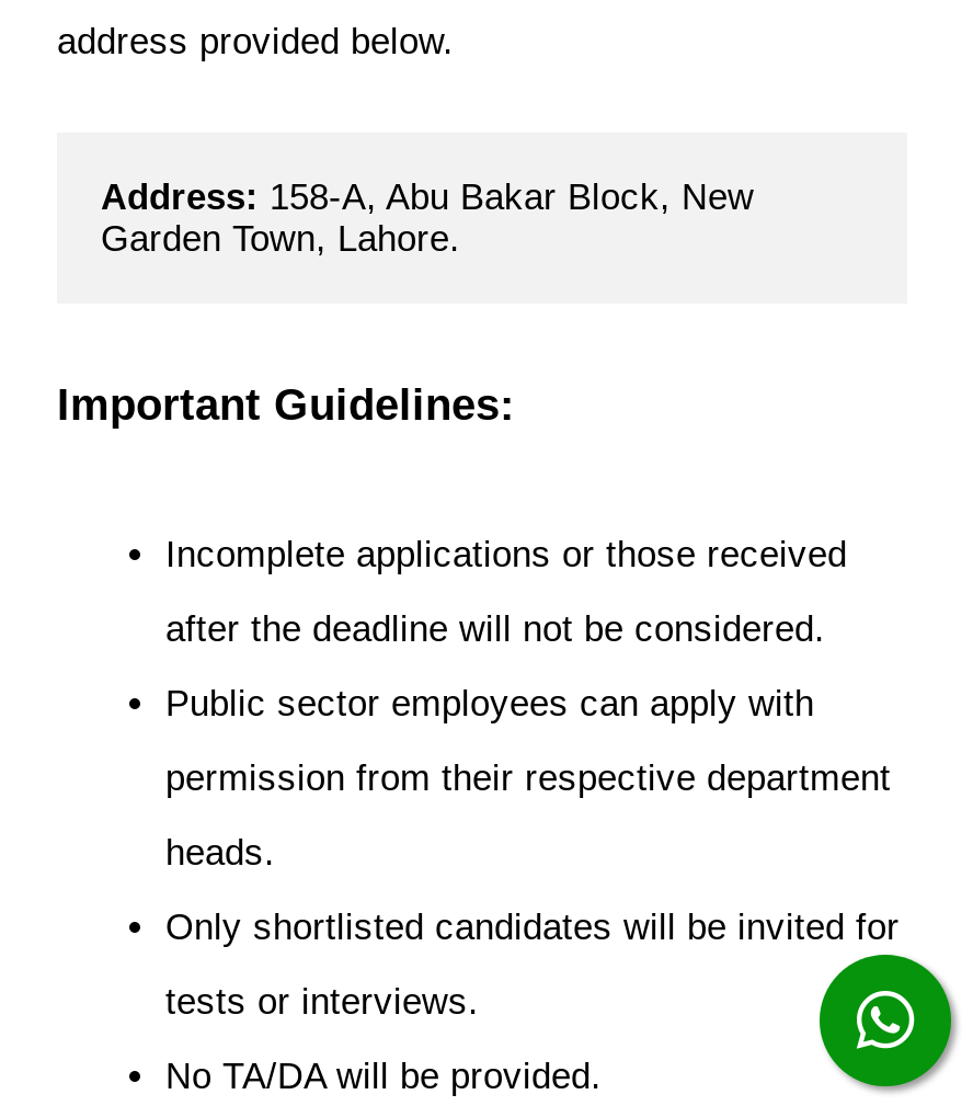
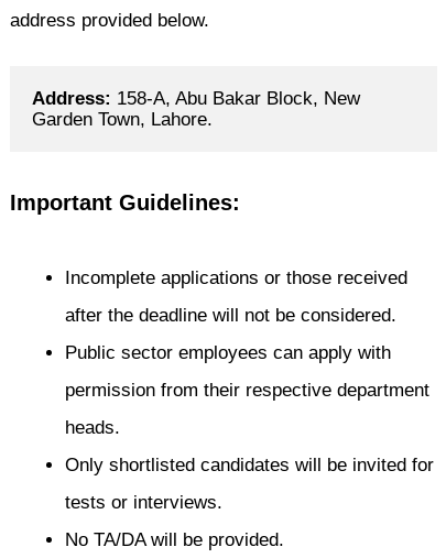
[817,953,958,1093] [image] -> none

